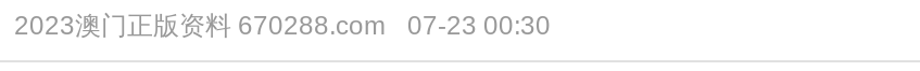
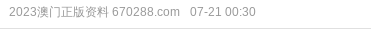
[14,11,551,41] 2023澳门正版资料 670288.com 07-23 00:30 -> [9,5,256,19] 2023澳门正版资料 670288.com 07-21 00:30

